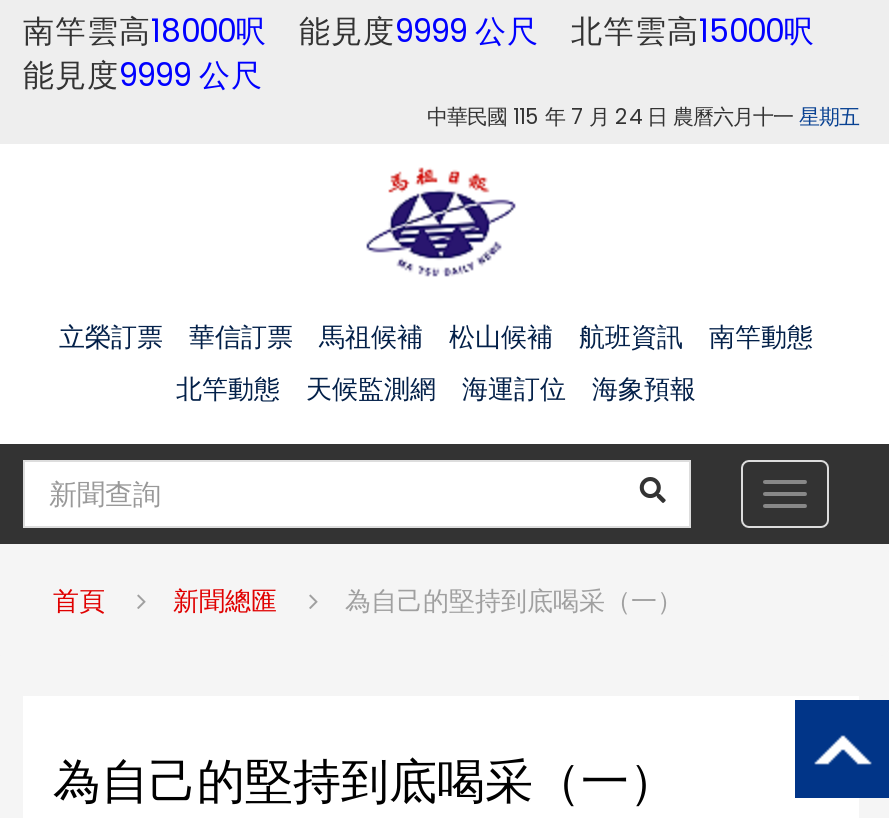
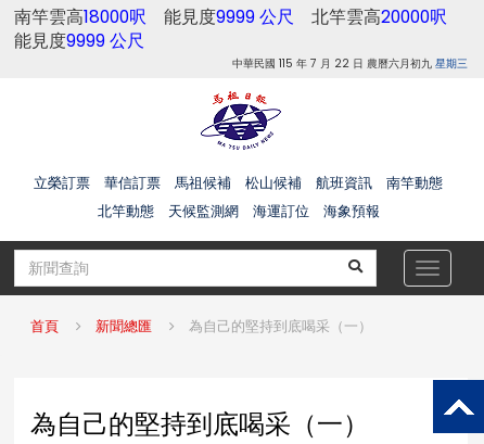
[23,10,847,52] 南竿雲高18000呎能見度9999 公尺北竿雲高15000呎 -> [14,5,464,28] 南竿雲高18000呎能見度9999 公尺北竿雲高20000呎
[427,102,859,132] 中華民國 115 年 7 月 24 日 農曆六月十一星期五 -> [232,55,468,72] 中華民國 115 年 7 月 22 日 農曆六月初九星期三

